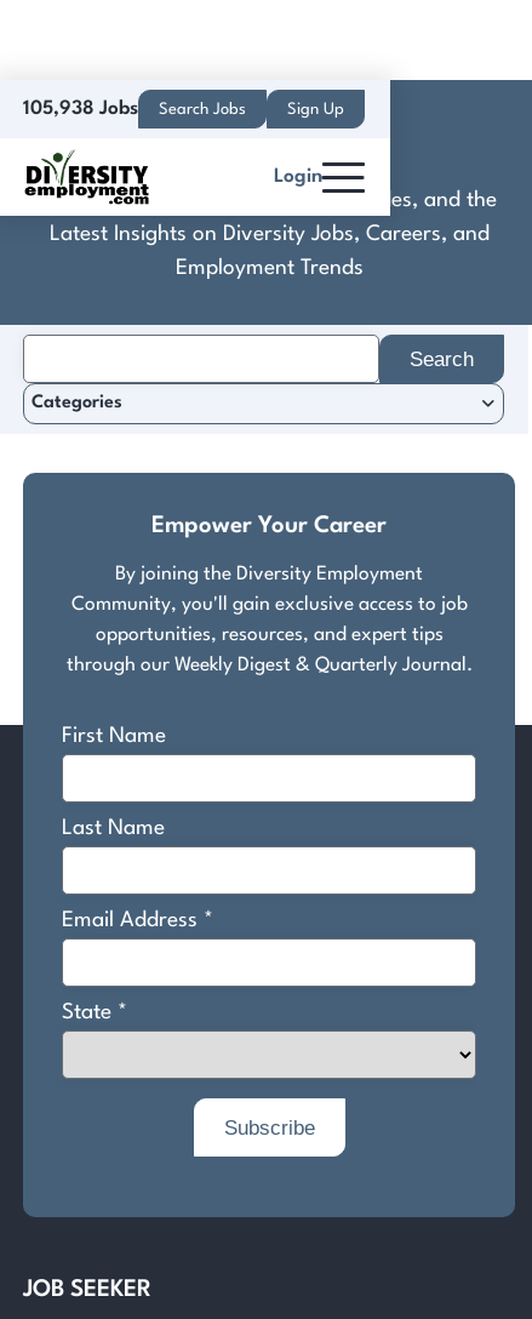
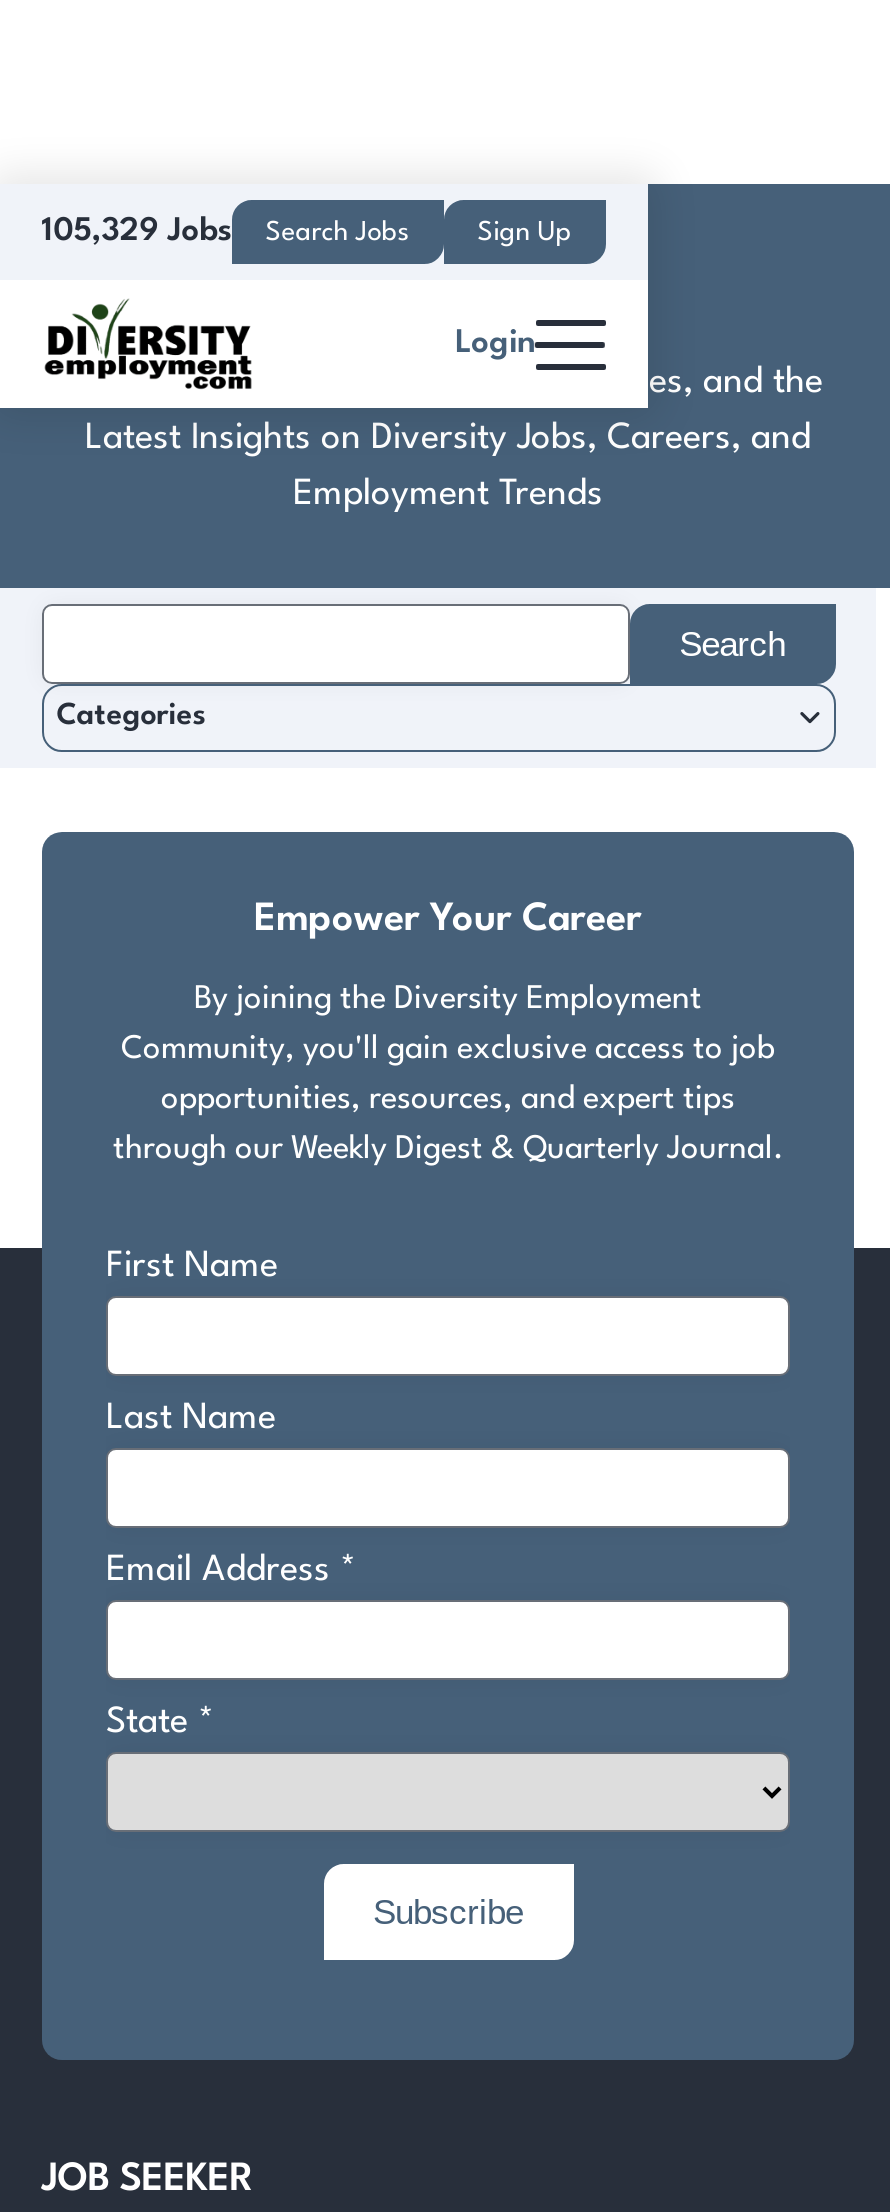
[23,99,246,118] 105,938 Jobs Search Jobs -> [42,215,410,247] 105,329 Jobs Search Jobs

